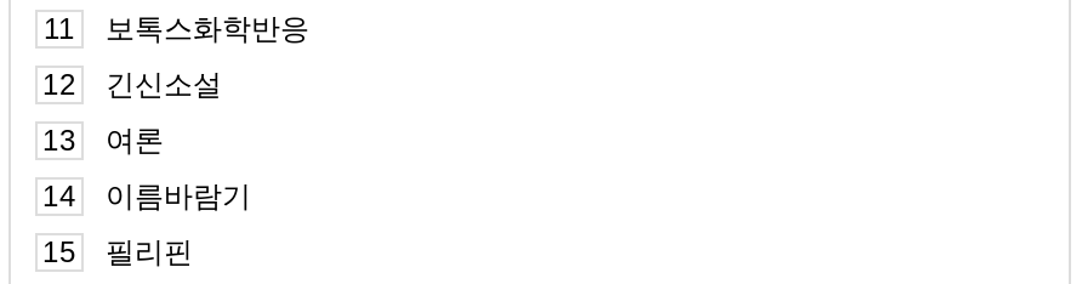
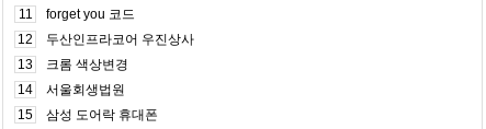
[106,12,309,46] 보톡스화학반응 -> [46,7,135,22] forget you 코드
[106,68,222,102] 긴신소설 -> [46,32,194,47] 두산인프라코어 우진상사
[106,124,164,158] 여론 -> [46,57,128,72] 크롬 색상변경
[106,180,251,214] 이름바람기 -> [46,82,125,97] 서울회생법원
[106,235,193,269] 필리핀 -> [46,107,158,122] 삼성 도어락 휴대폰

